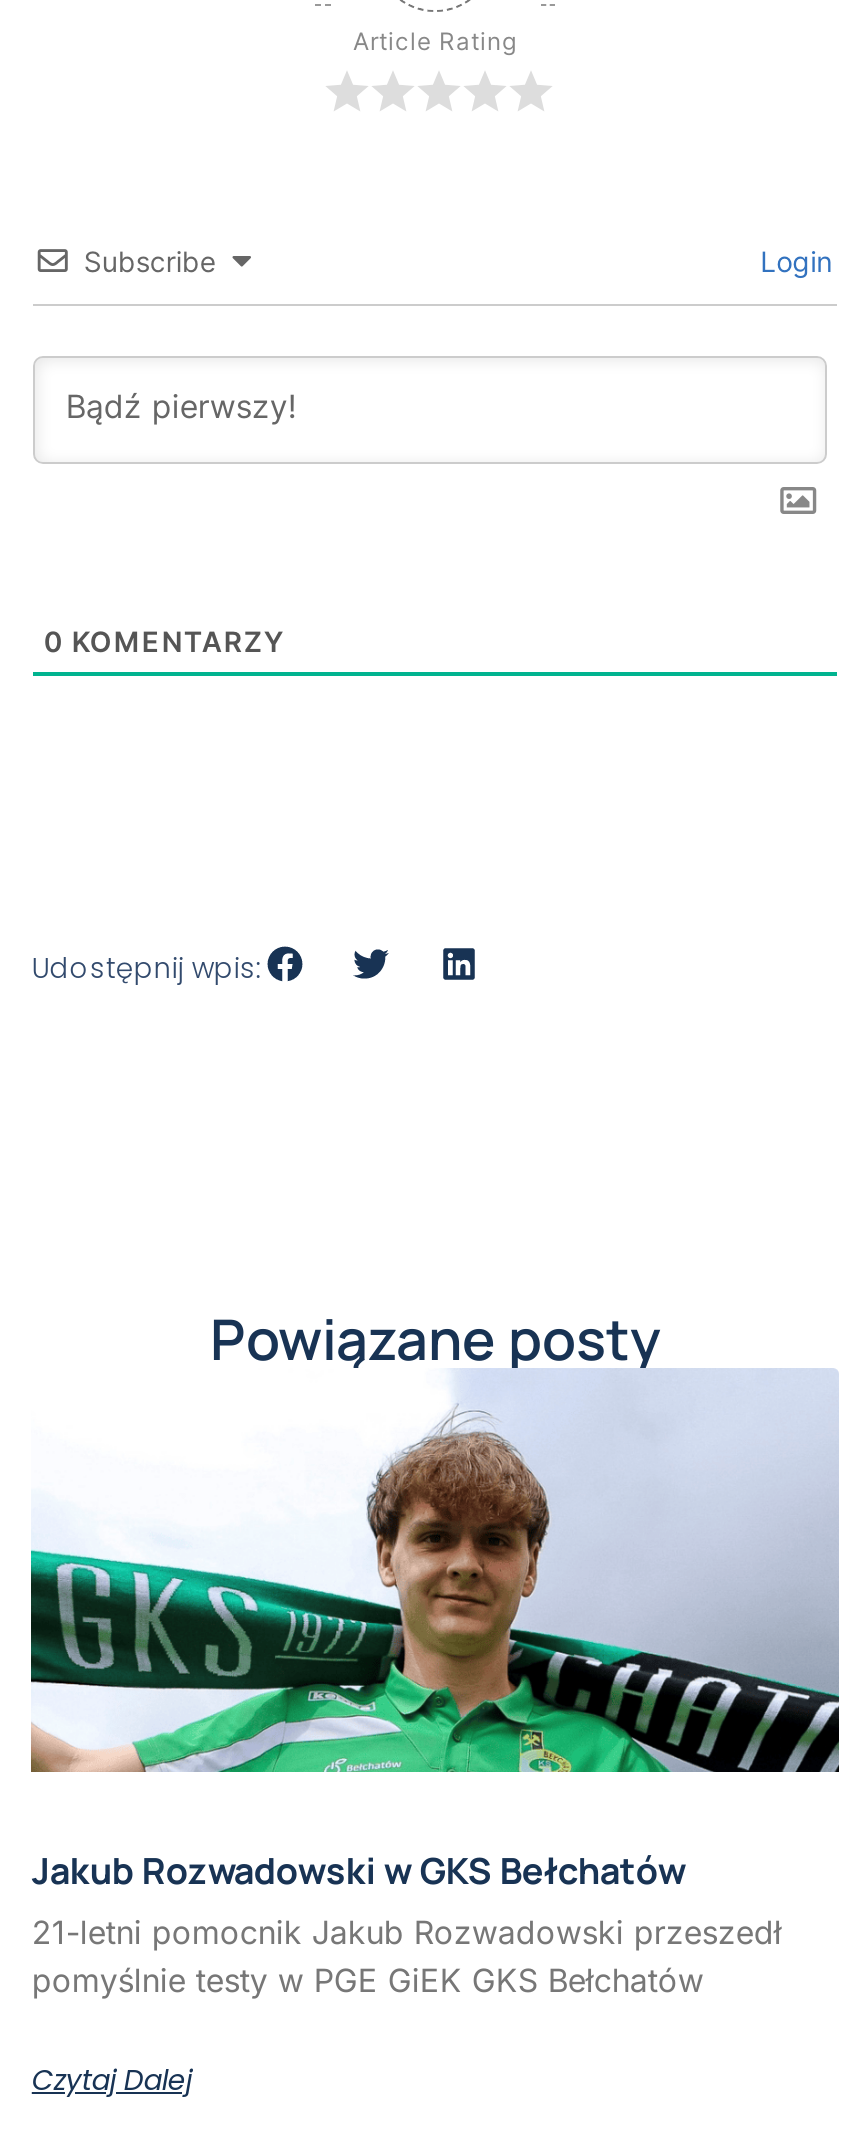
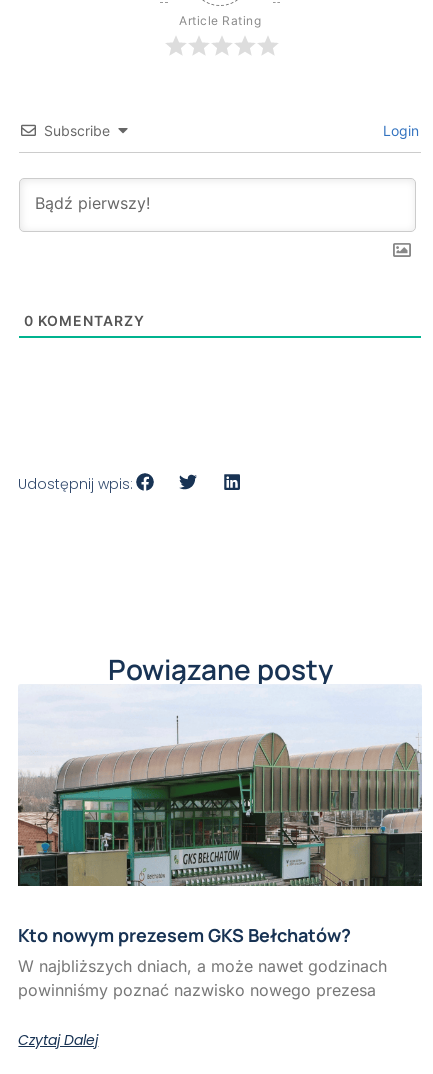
[29,1388,841,2000] [image] | Jakub Rozwadowski w GKS Bełchatów | 21-letni pomocnik Jakub Rozwadowski przeszedł | pomyślnie testy w PGE GiEK GKS Bełchatów -> [17,691,422,1000] [image] | Kto nowym prezesem GKS Bełchatów? | W najbliższych dniach, a może nawet godzinach | powinniśmy poznać nazwisko nowego prezesa

